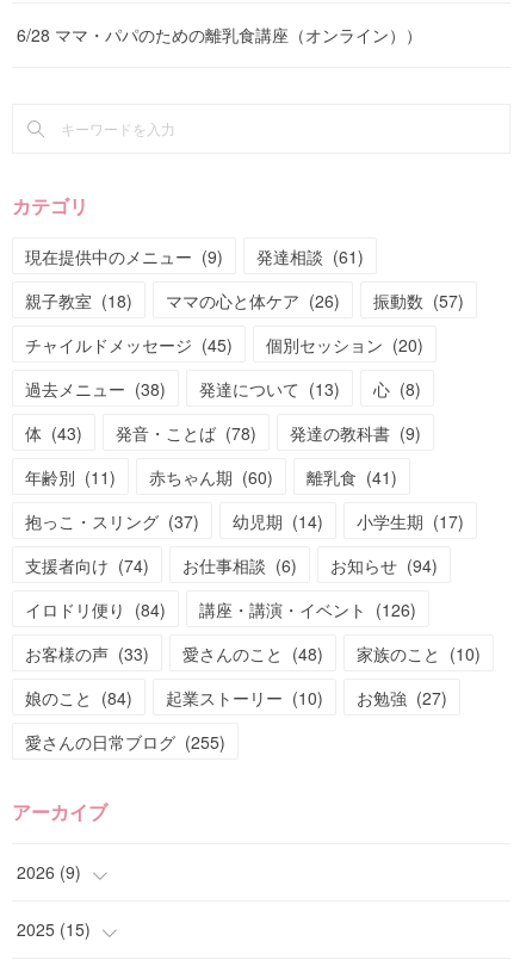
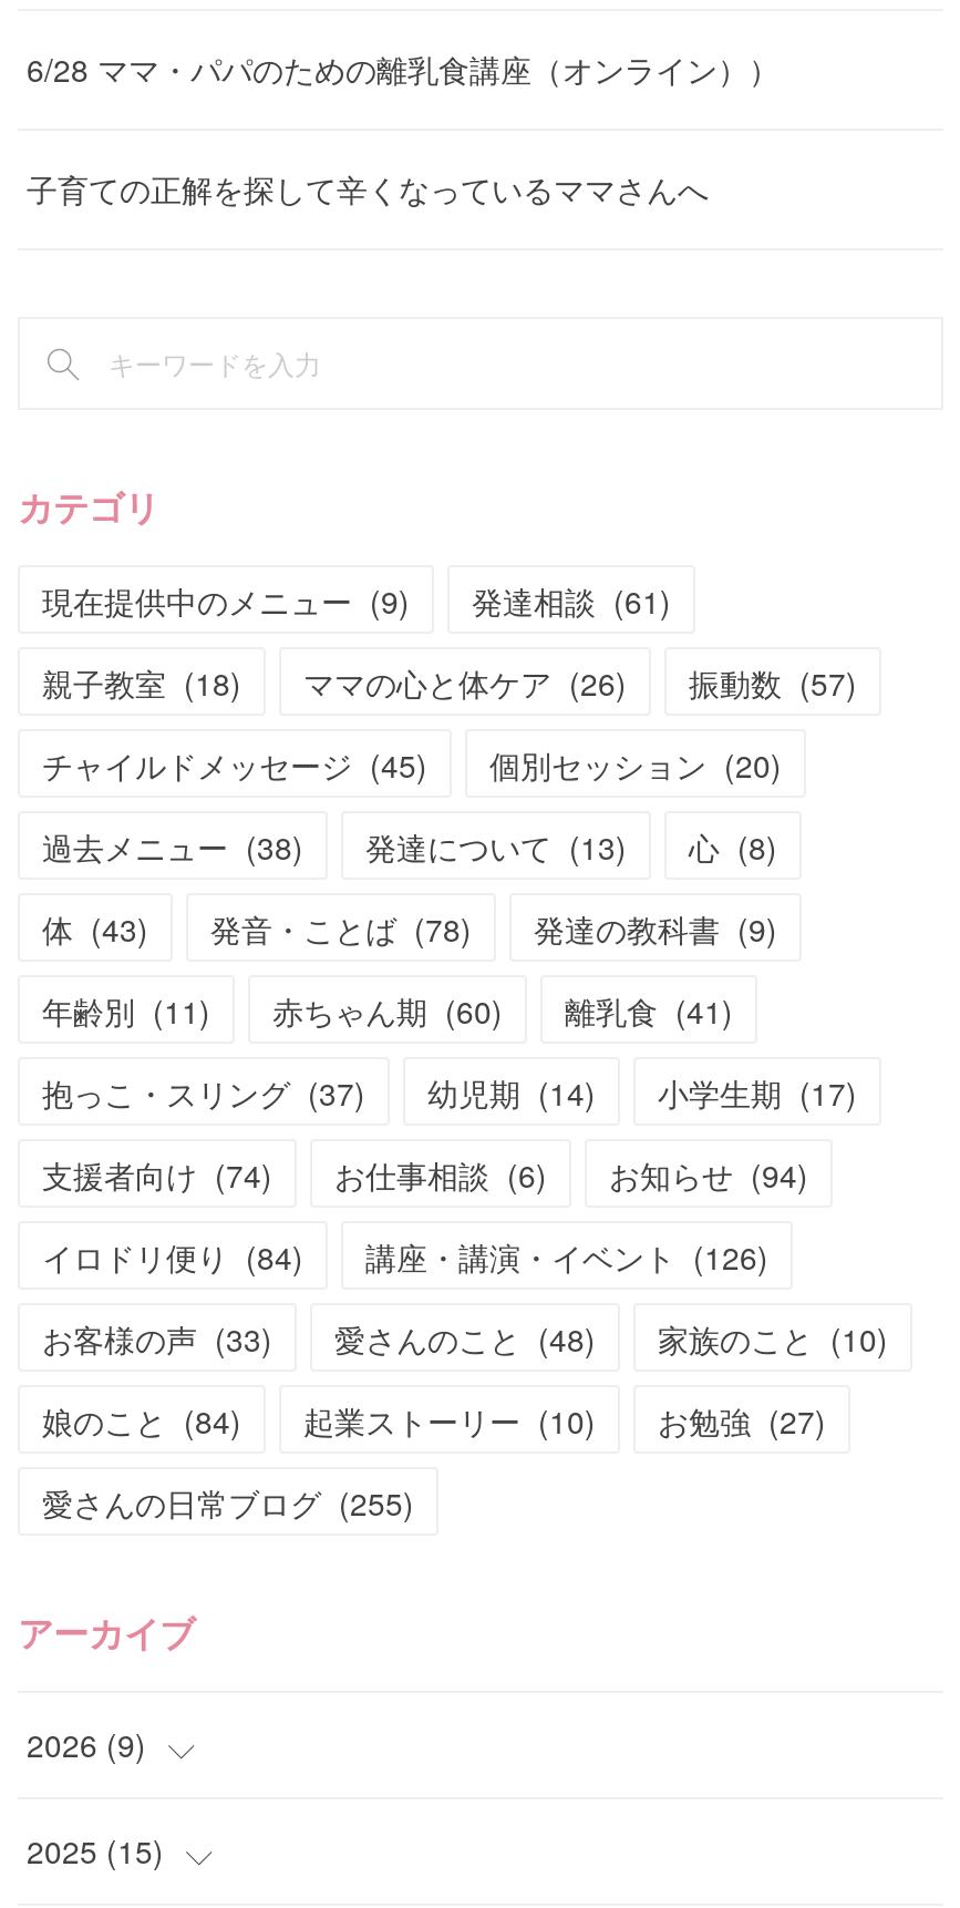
none -> [27,166,709,211] 子育ての正解を探して辛くなっているママさんへ

